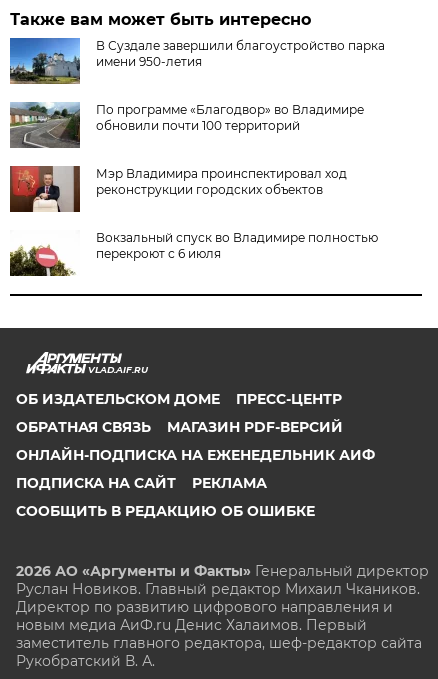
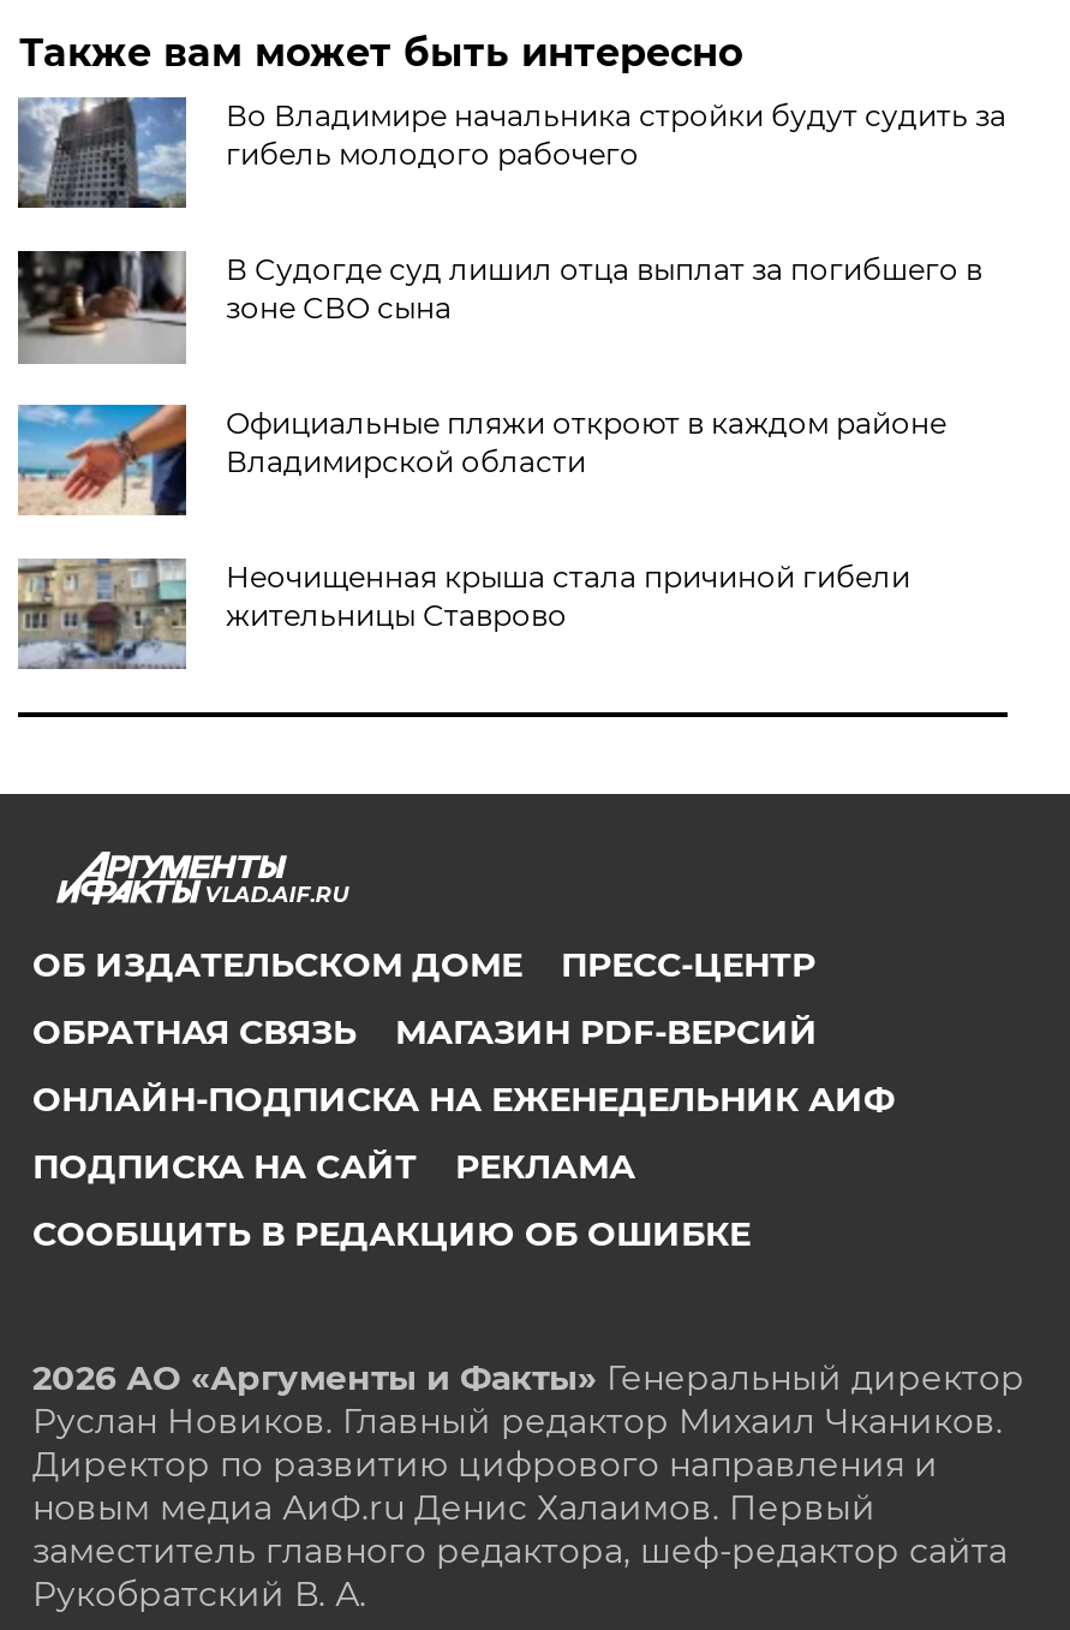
[9,37,385,85] [image] | В Суздале завершили благоустройство парка | имени 950-летия -> [16,95,1006,210] [image] | Во Владимире начальника стройки будут судить за | гибель молодого рабочего
[9,101,364,148] [image] | По программе «Благодвор» во Владимире | обновили почти 100 территорий -> [16,249,982,364] [image] | В Судогде суд лишил отца выплат за погибшего в | зоне СВО сына
[9,165,347,213] [image] | Мэр Владимира проинспектировал ход | реконструкции городских объектов -> [16,402,946,515] [image] | Официальные пляжи откроют в каждом районе | Владимирской области
[9,230,378,277] [image] | Вокзальный спуск во Владимире полностью | перекроют с 6 июля -> [16,556,910,671] [image] | Неочищенная крыша стала причиной гибели | жительницы Ставрово

